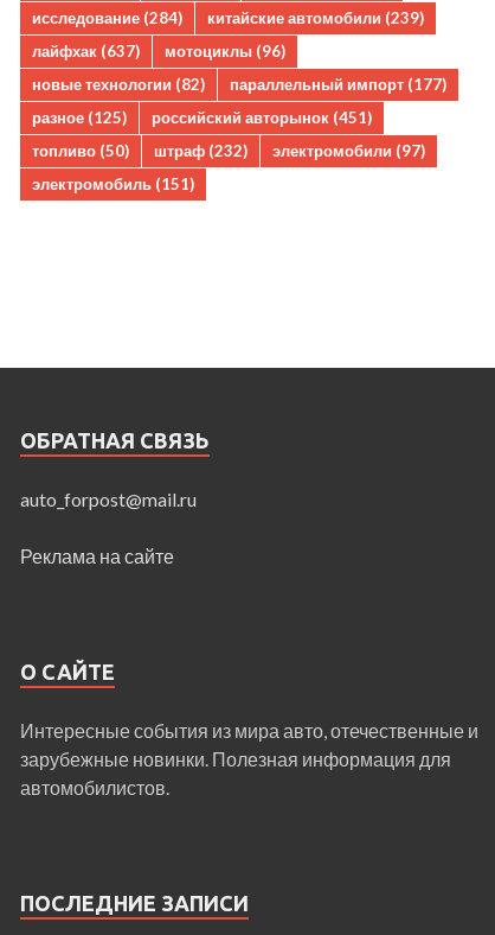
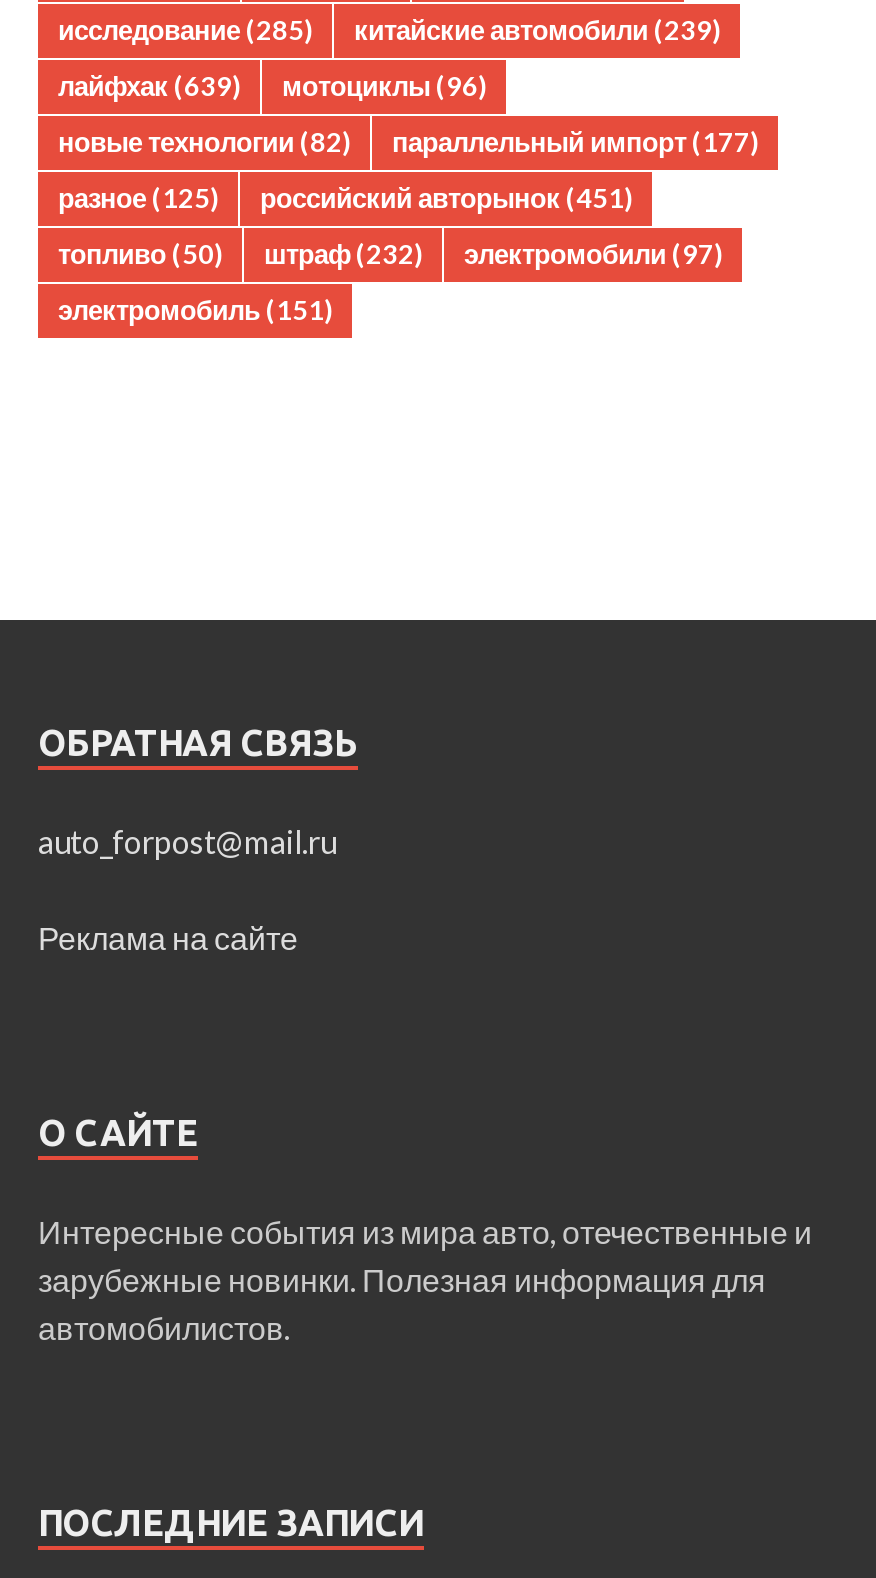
[32,9,182,28] исследование (284) -> [58,14,312,46] исследование (285)
[32,42,285,61] лайфхак (637) мотоциклы (96) -> [58,70,486,102] лайфхак (639) мотоциклы (96)

